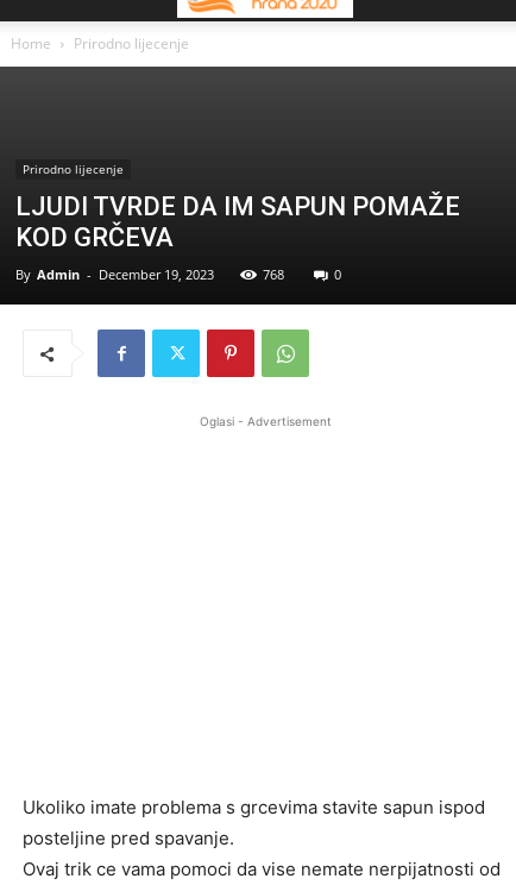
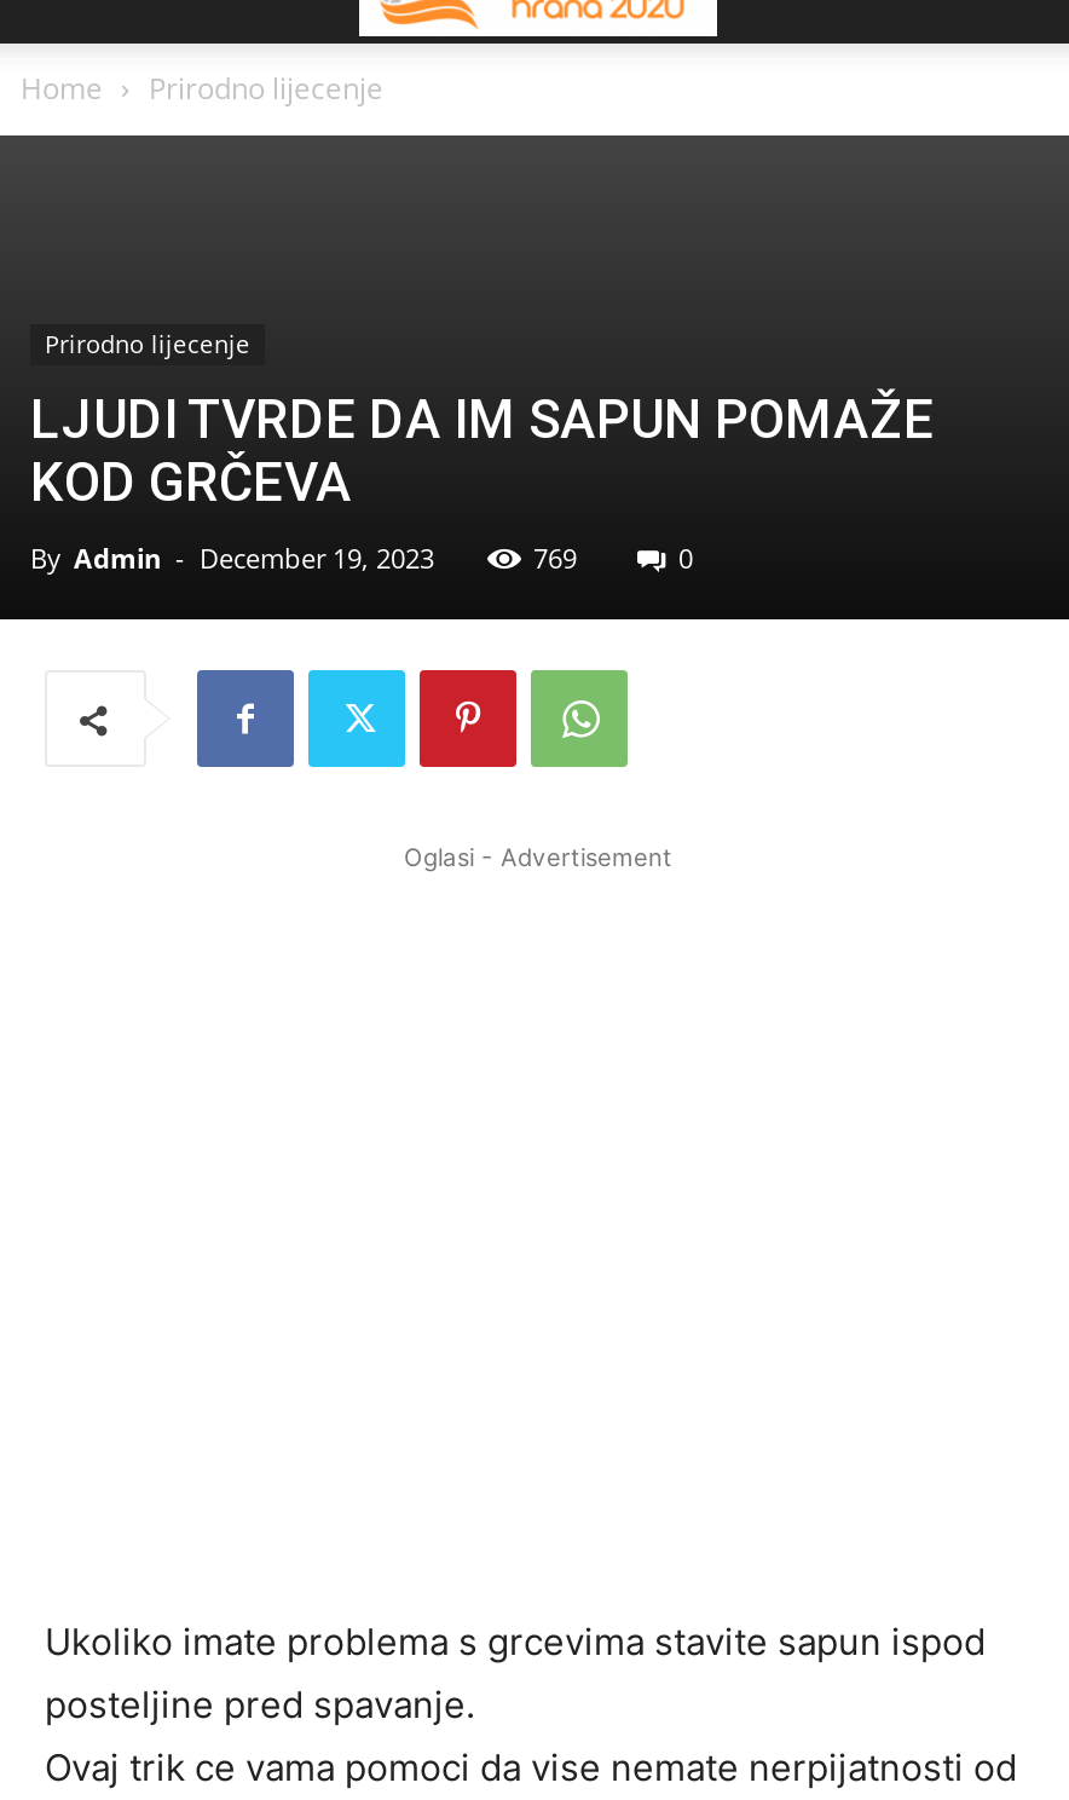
[263,265,284,283] 768 -> [533,540,577,576] 769

